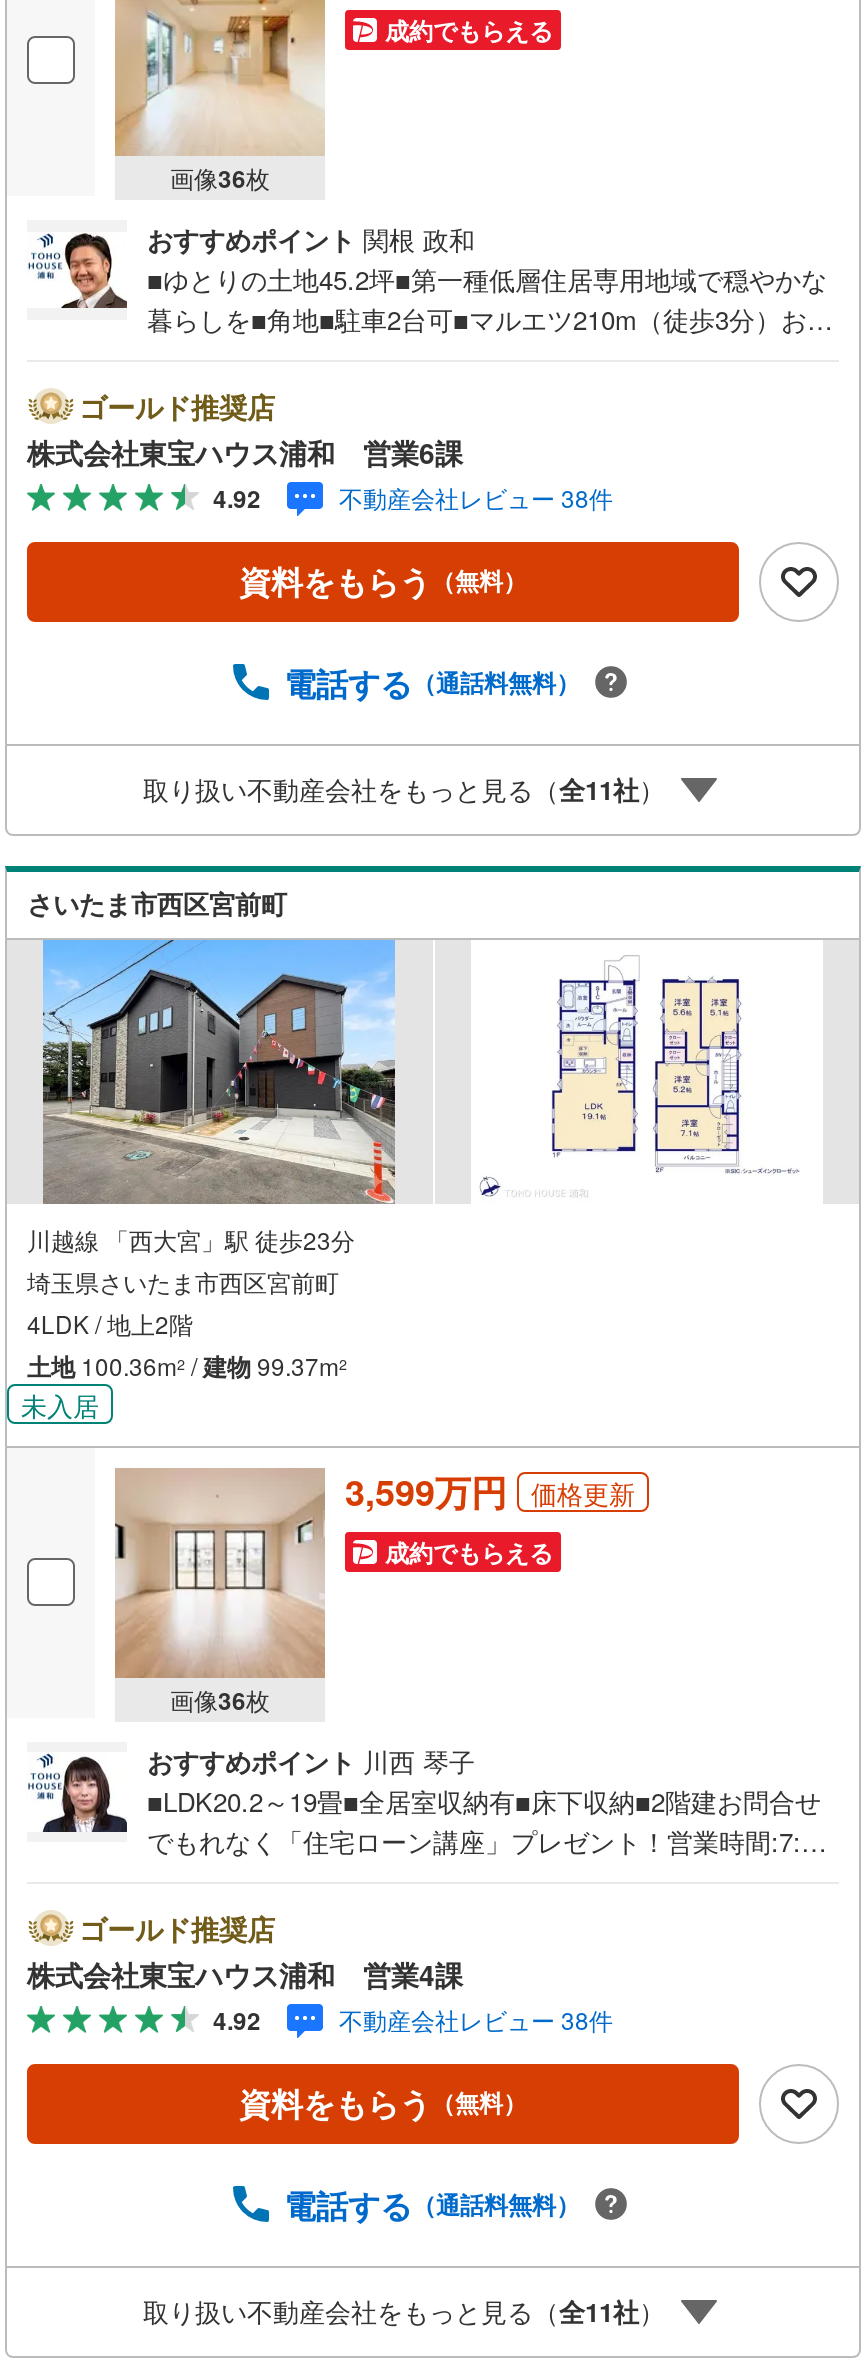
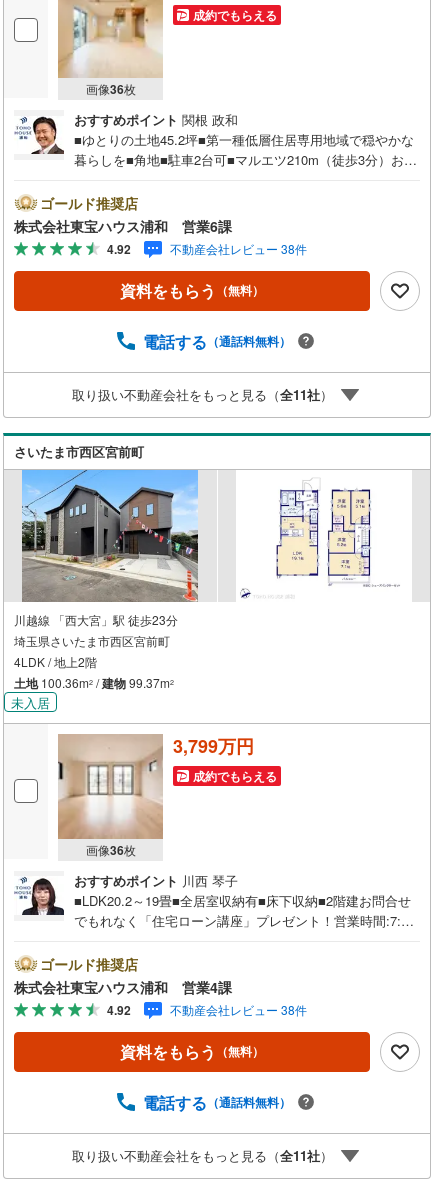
[345,1466,635,1518] 3,599万円 | 価格更新 -> [173,733,254,759] 3,799万円

